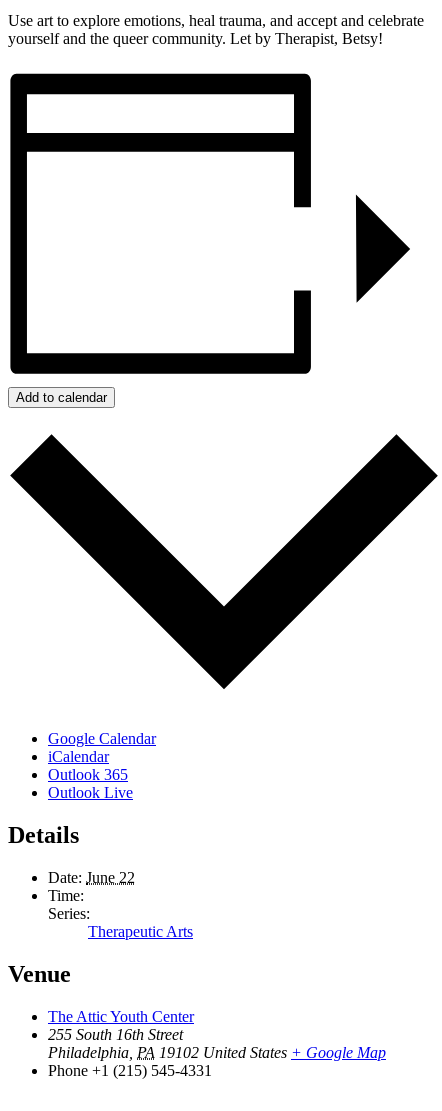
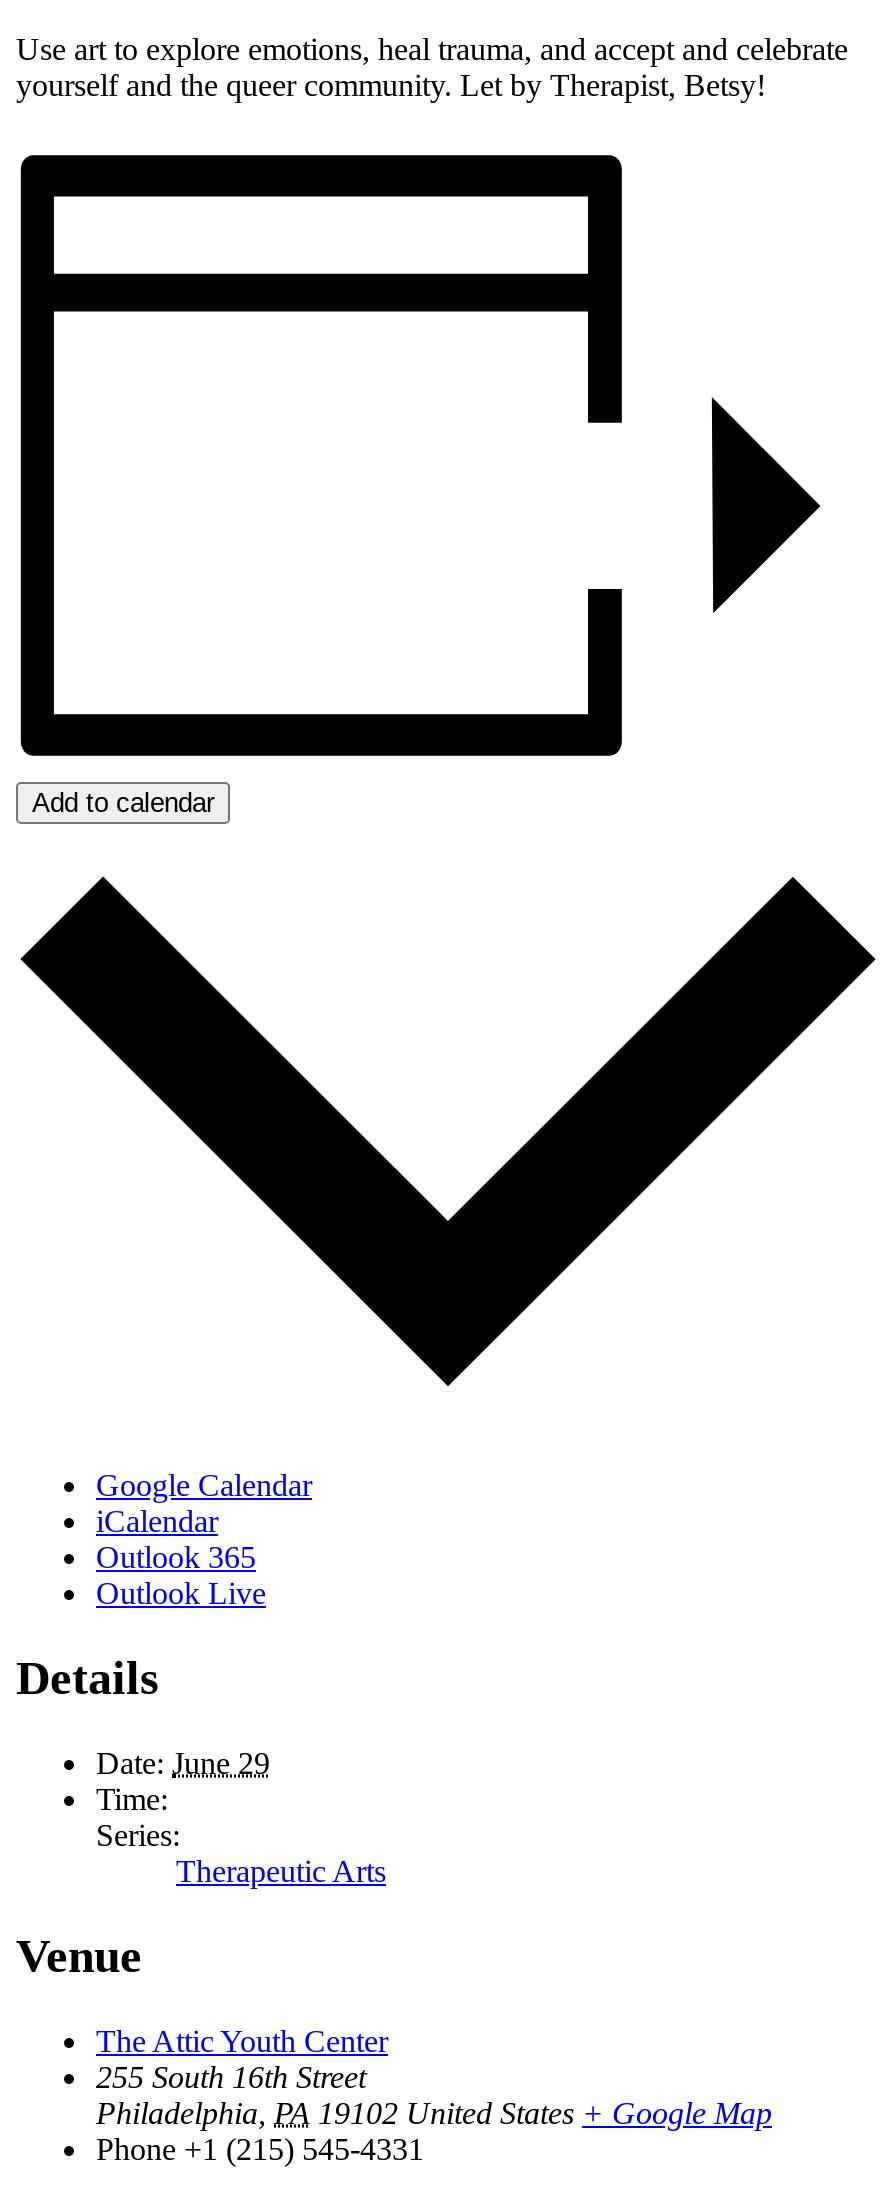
[48,869,135,886] Date: June 22 -> [96,1746,270,1780] Date: June 29

